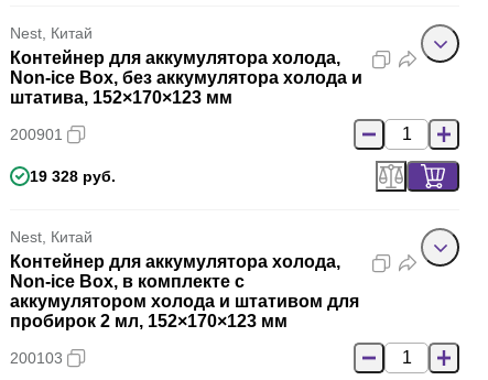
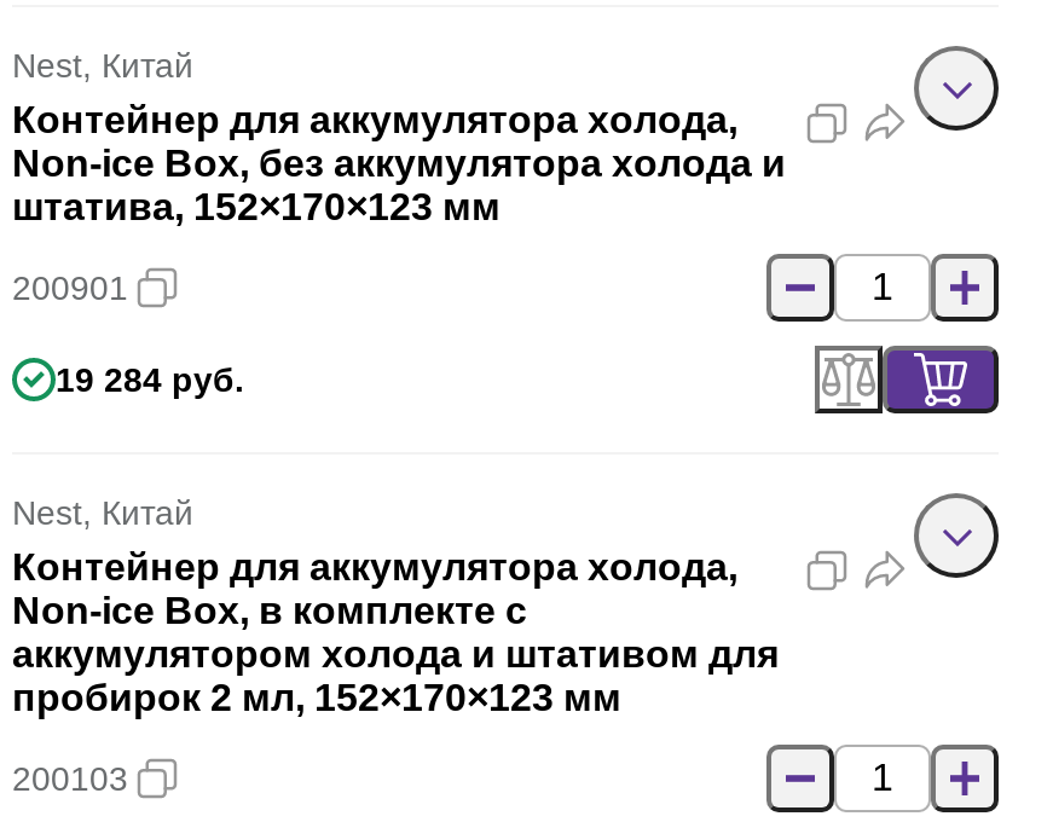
[30,167,116,185] 19 328 руб. -> [56,360,244,399] 19 284 руб.

